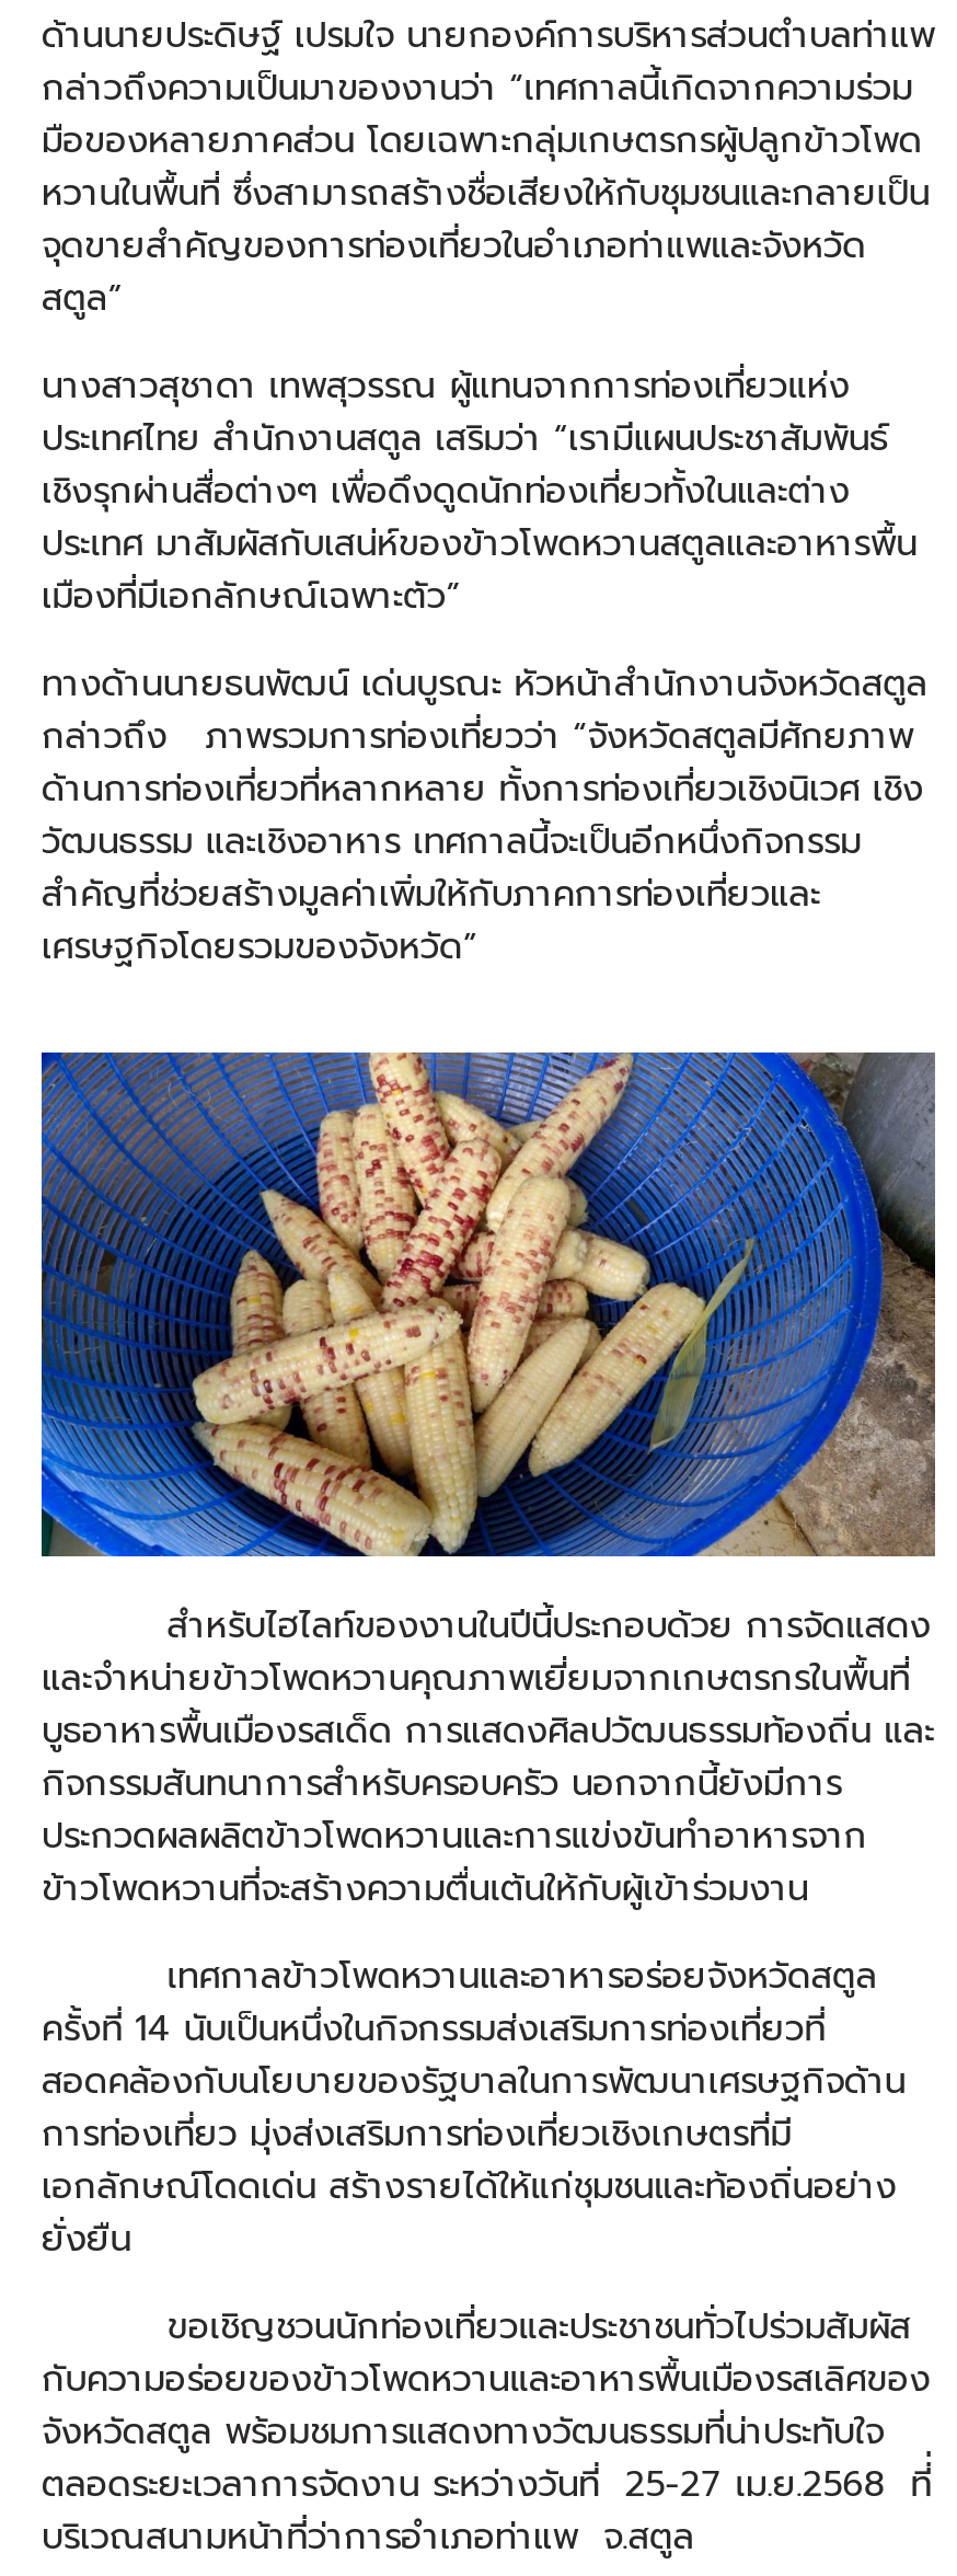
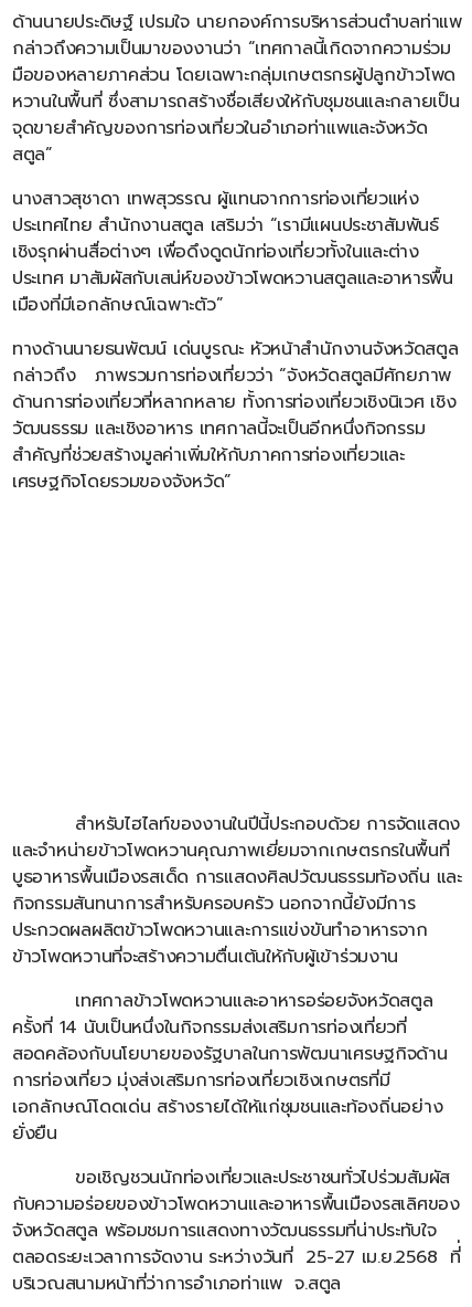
[39,1050,937,1559] [image] -> none

